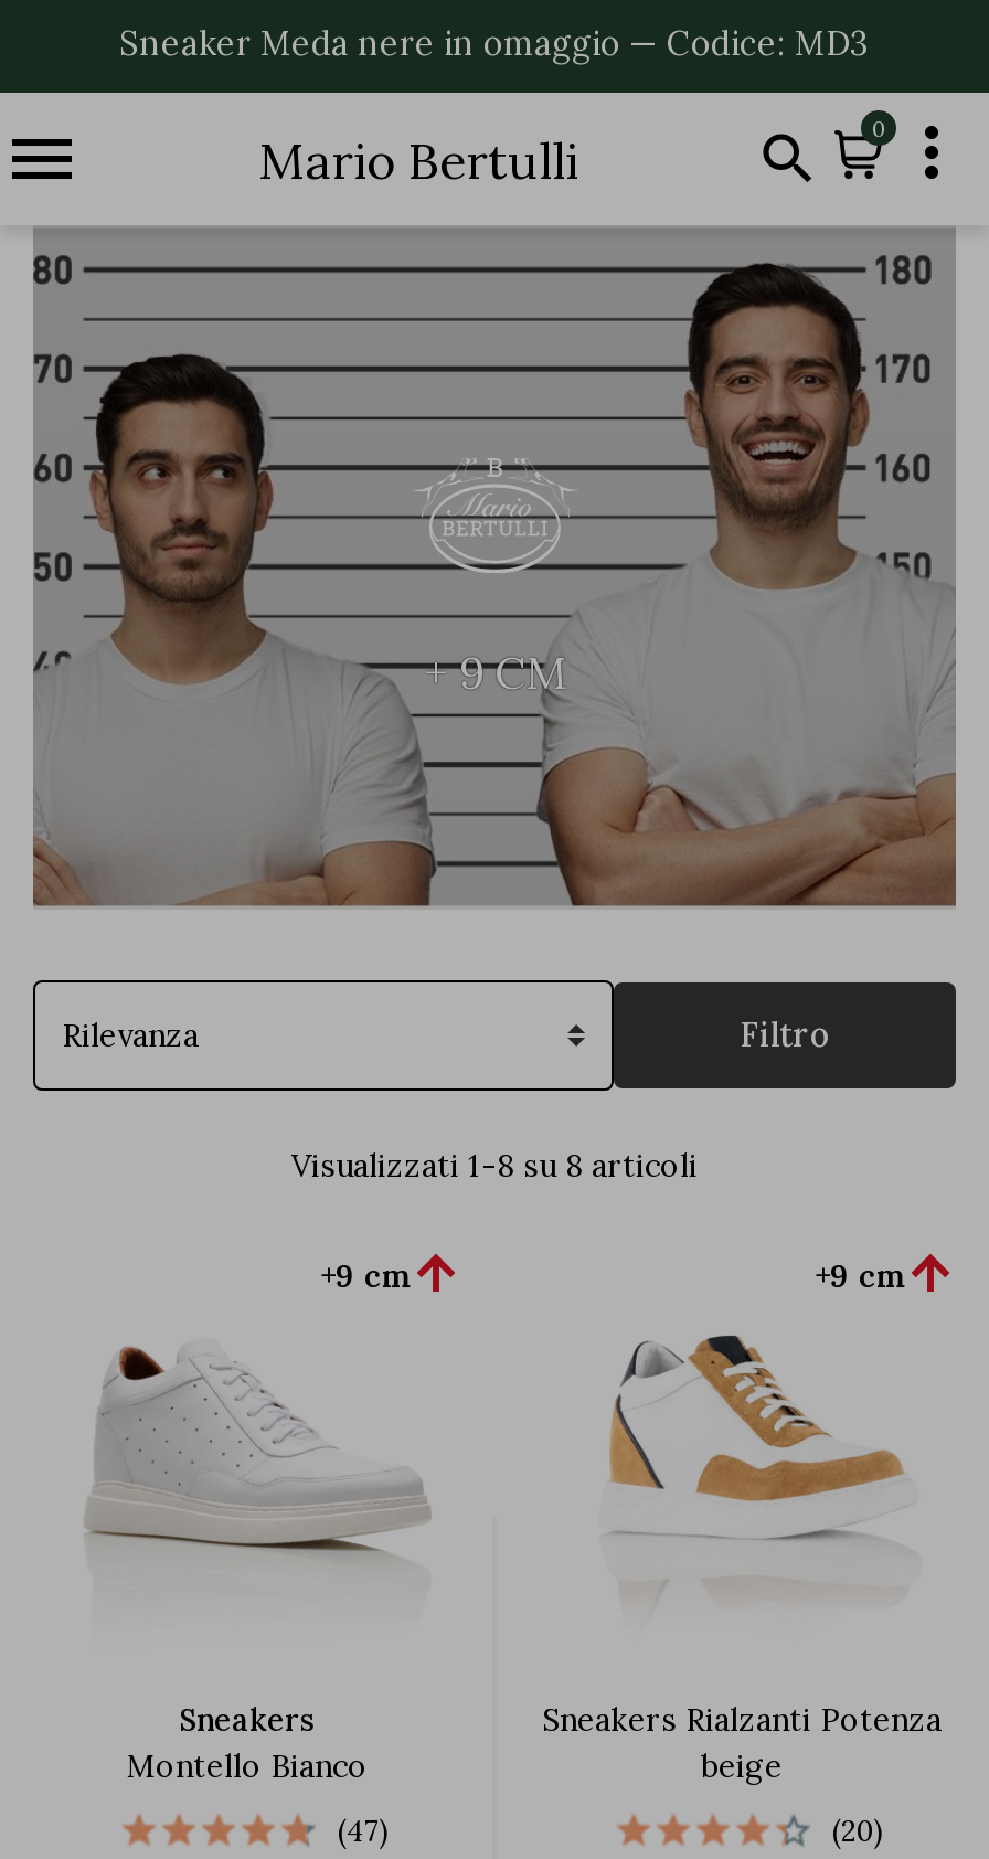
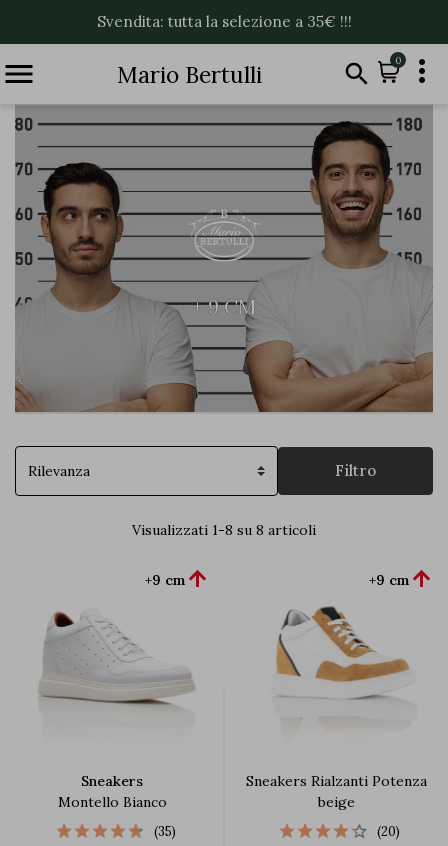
[119,21,870,63] Sneaker Meda nere in omaggio — Codice: MD3 -> [96,11,351,30] Svendita: tutta la selezione a 35€ !!!
[338,1812,389,1850] (47) -> [153,823,175,840] (35)

